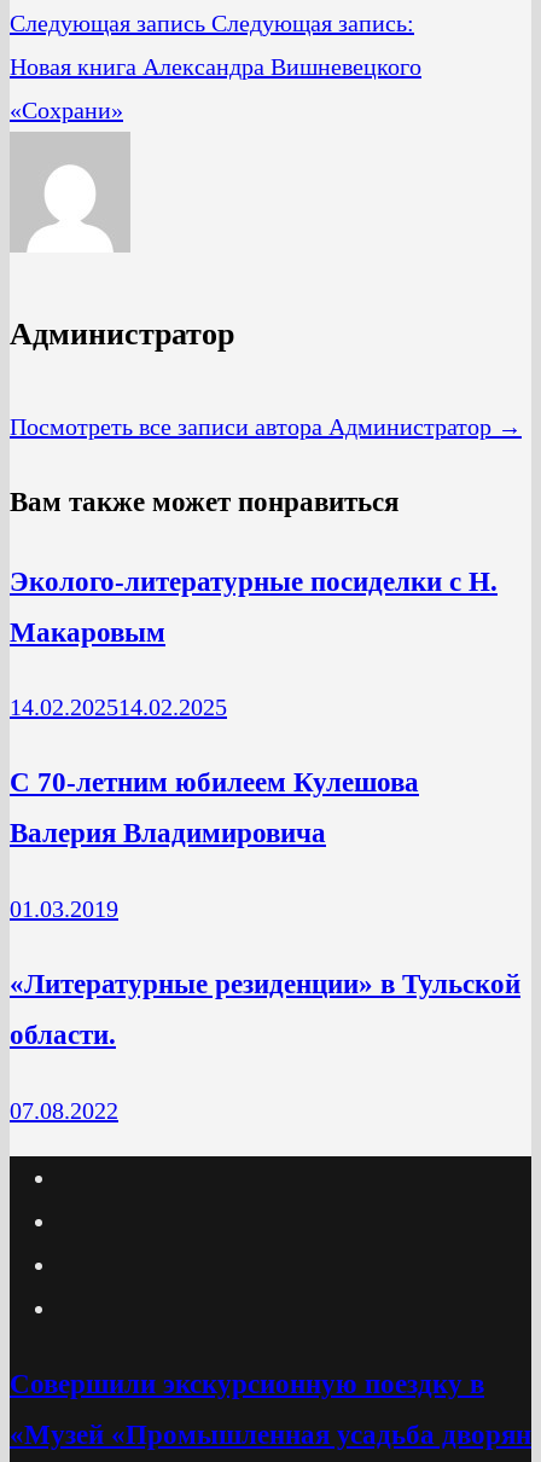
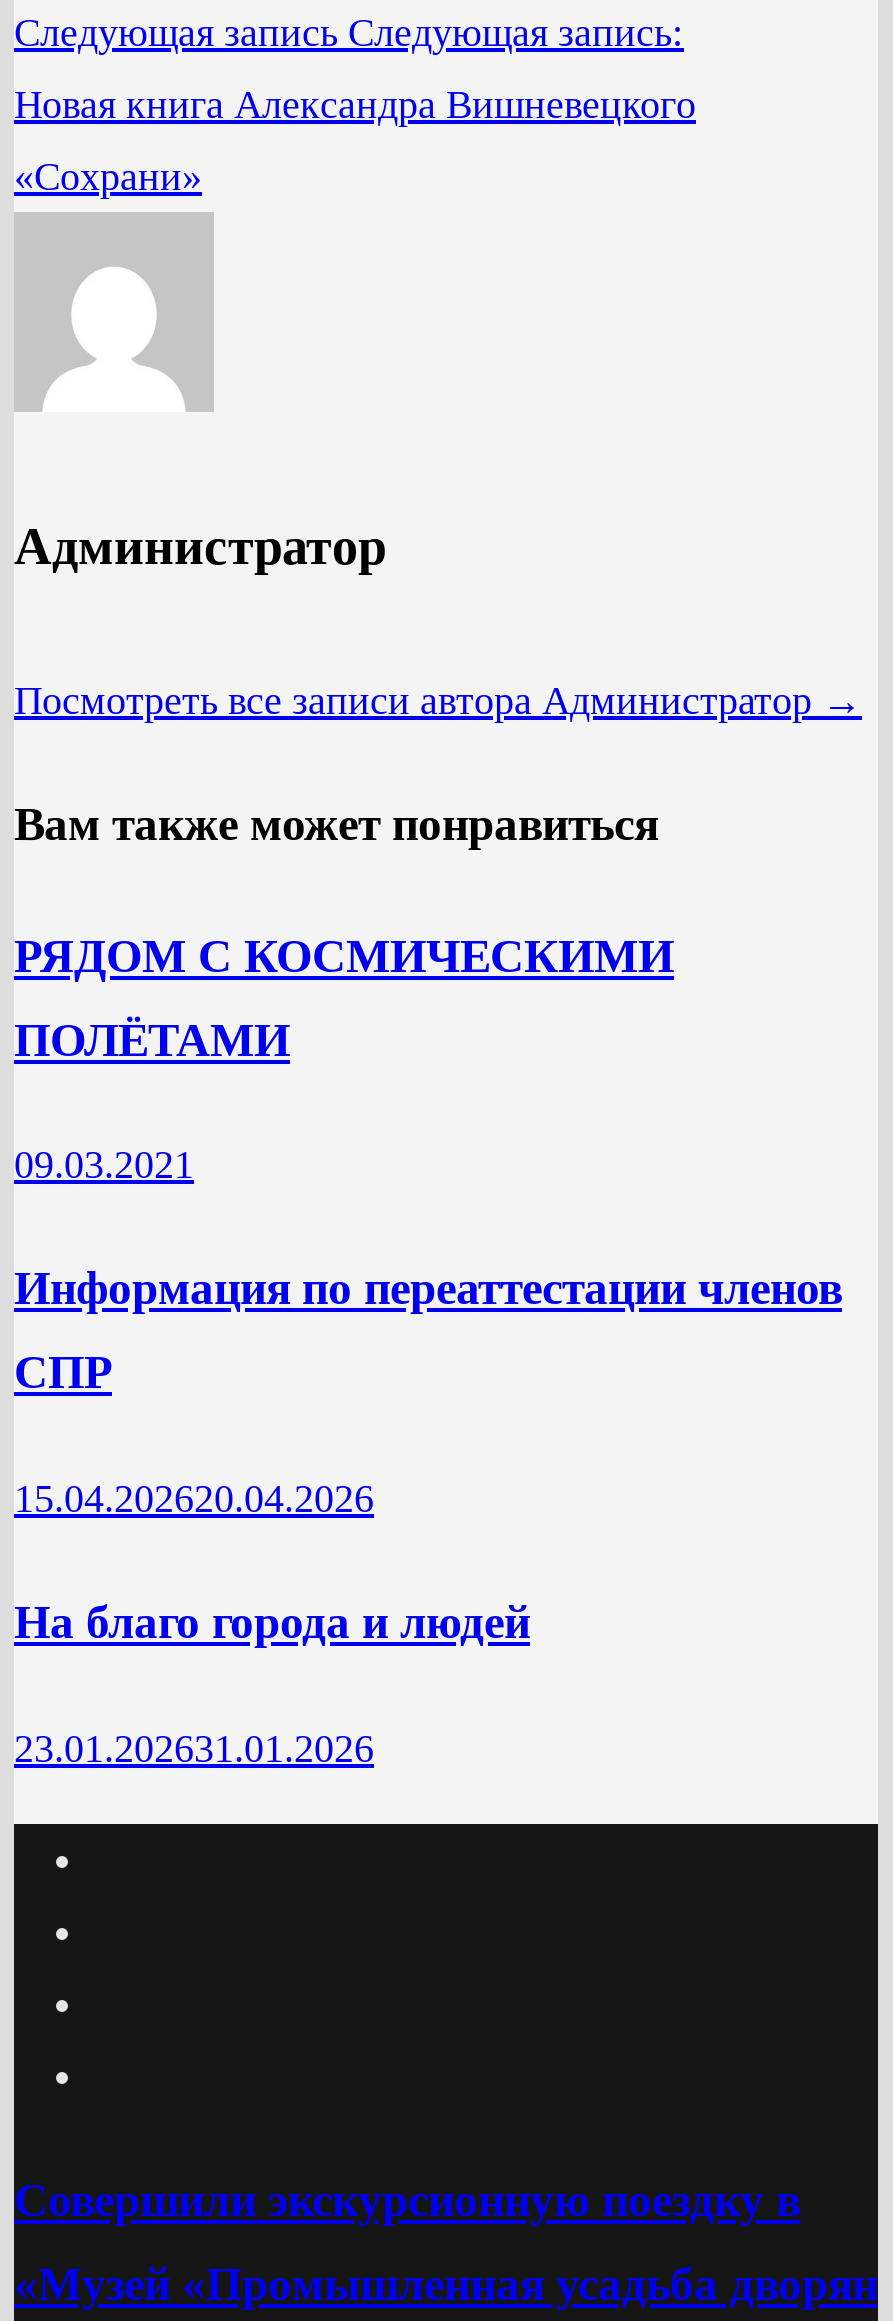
[10,565,520,1123] Эколого-литературные посиделки с Н. | Макаровым | 14.02.202514.02.2025 | C 70-летним юбилеем Кулешова | Валерия Владимировича | 01.03.2019 | «Литературные резиденции» в Тульской | области. | 07.08.2022 -> [14,929,842,1769] РЯДОМ С КОСМИЧЕСКИМИ | ПОЛЁТАМИ | 09.03.2021 | Информация по переаттестации членов | СПР | 15.04.202620.04.2026 | На благо города и людей | 23.01.202631.01.2026

